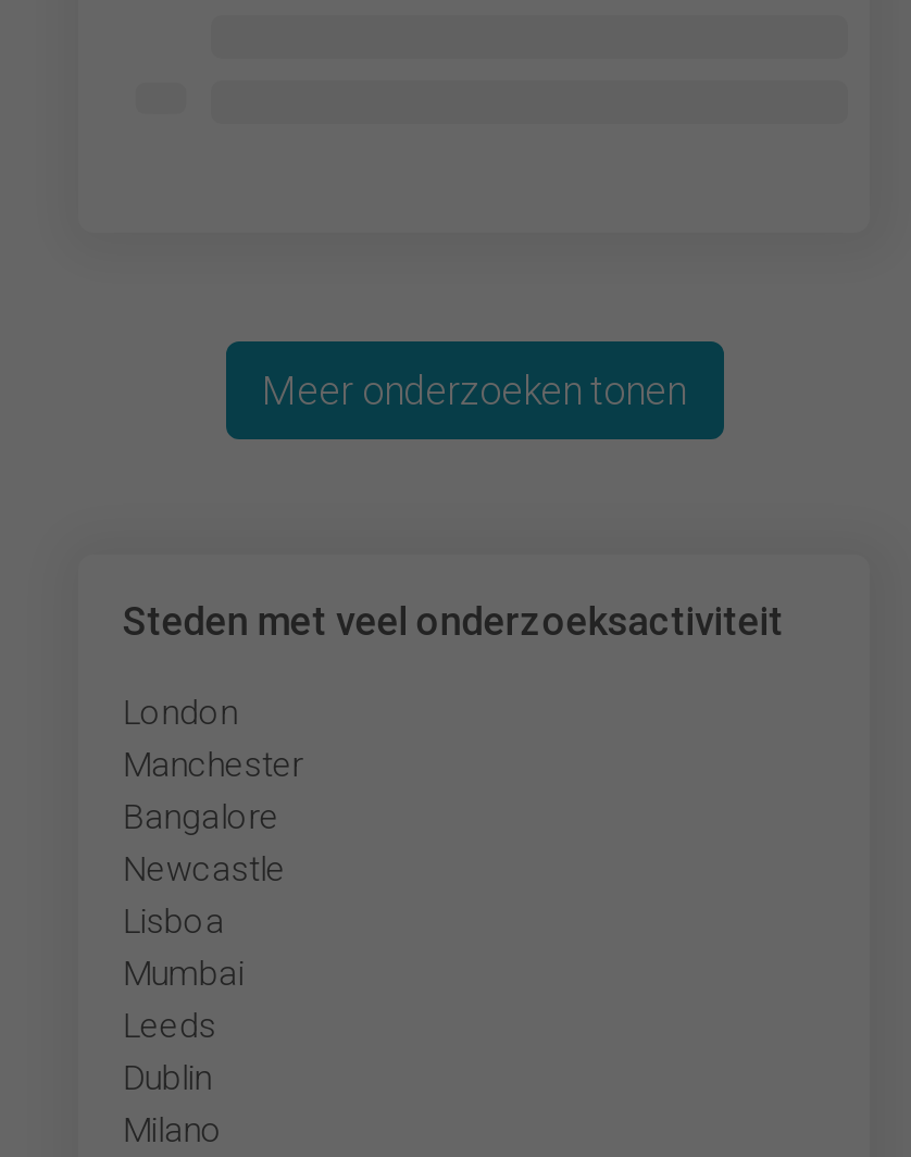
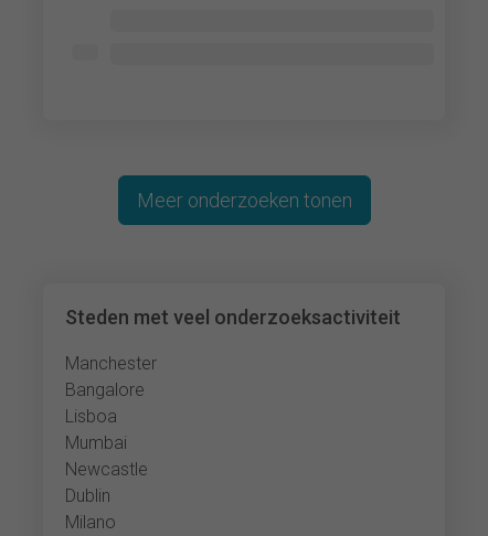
[123,692,238,733] London -> none
moved [123,848,286,889] -> [66,459,148,480]: Newcastle
[123,1005,216,1046] Leeds -> none

